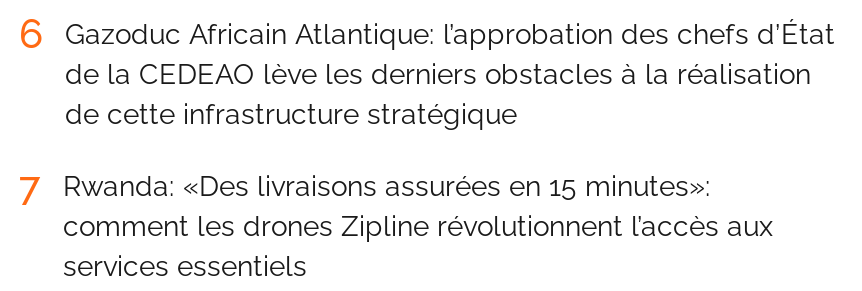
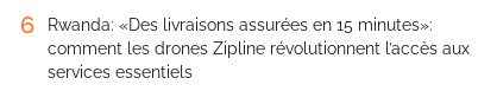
[19,18,835,210] Gazoduc Africain Atlantique: l’approbation des chefs d’État | de la CEDEAO lève les derniers obstacles à la réalisation | de cette infrastructure stratégique | 7 -> none

